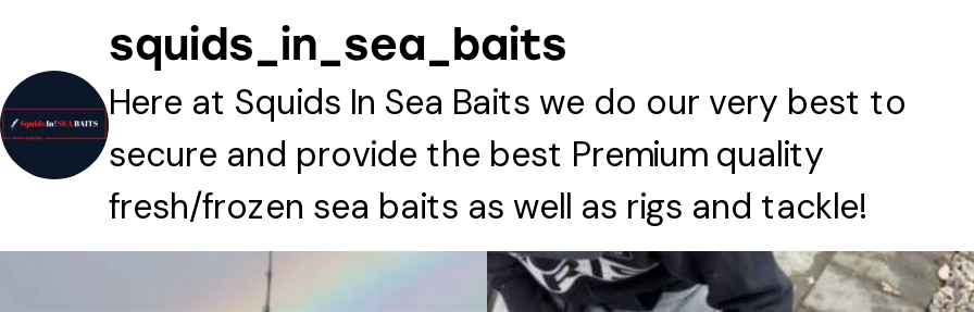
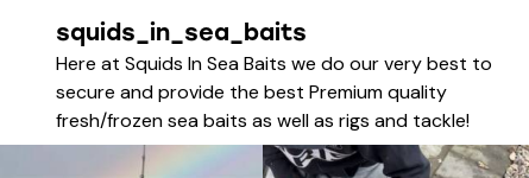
[7,68,102,182] [image] -> none

